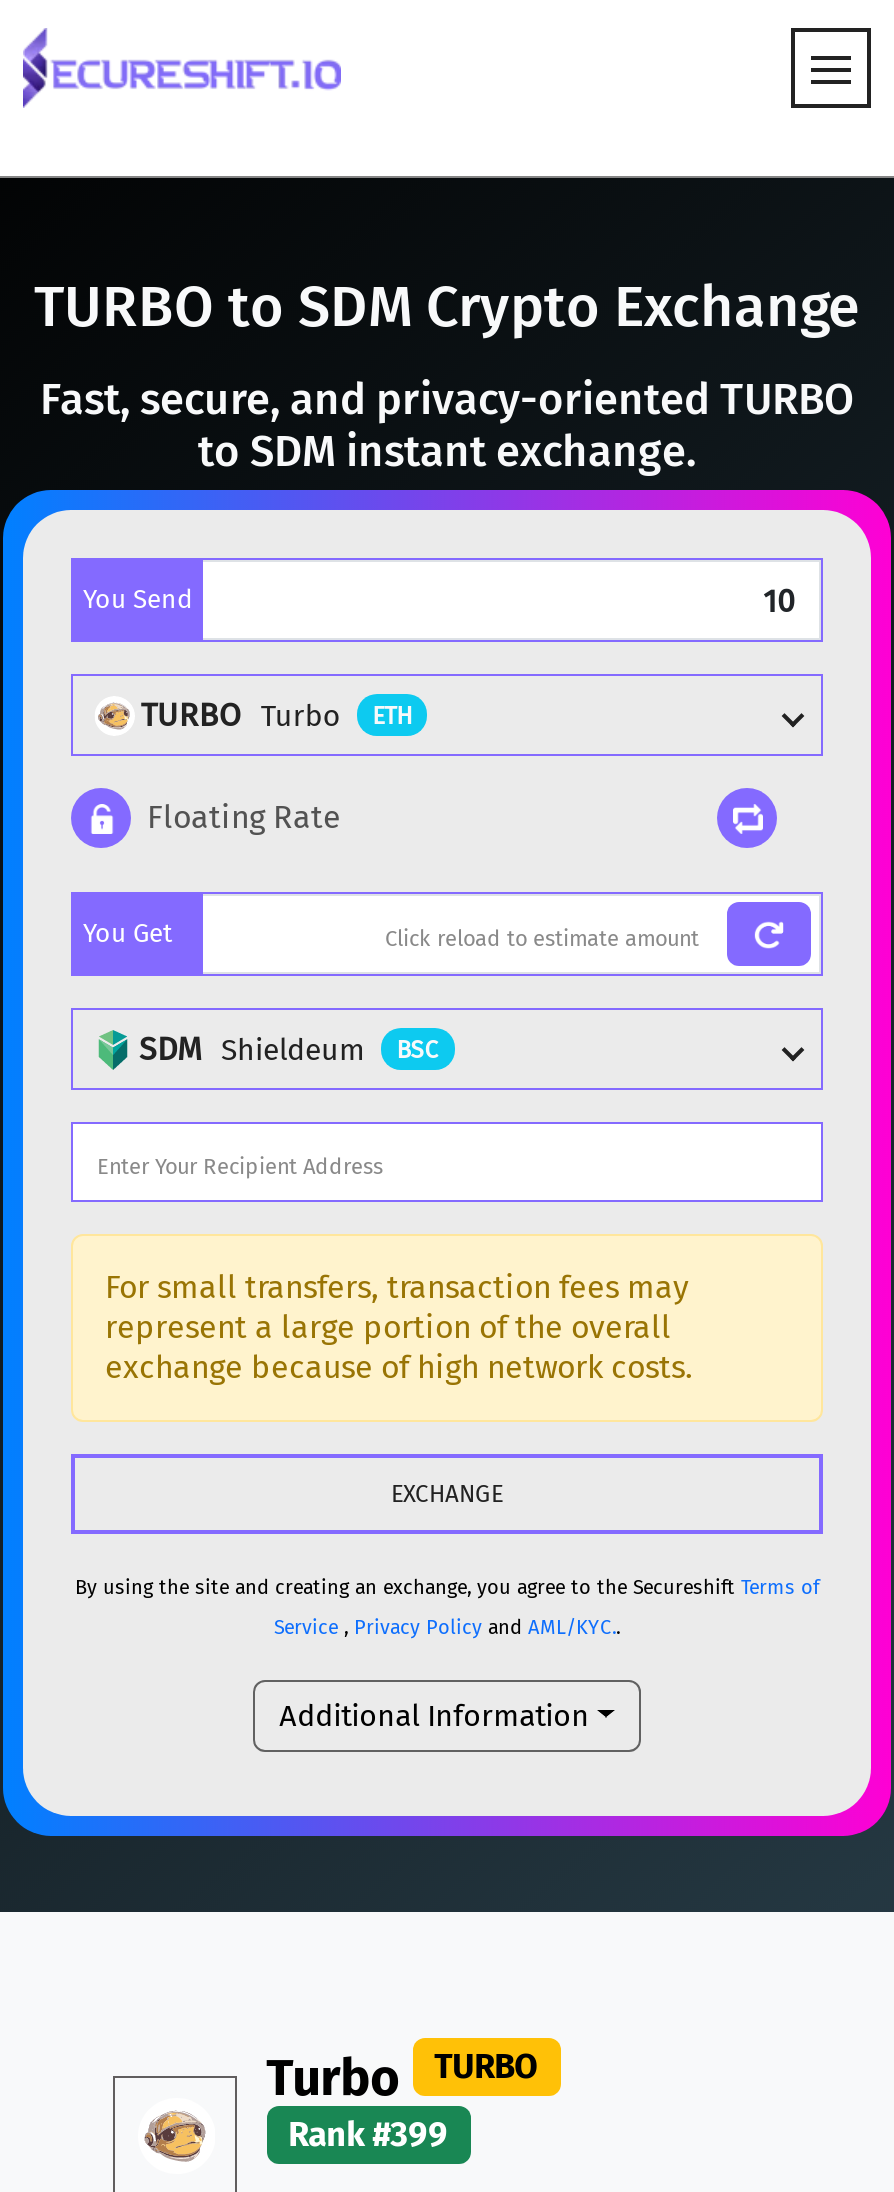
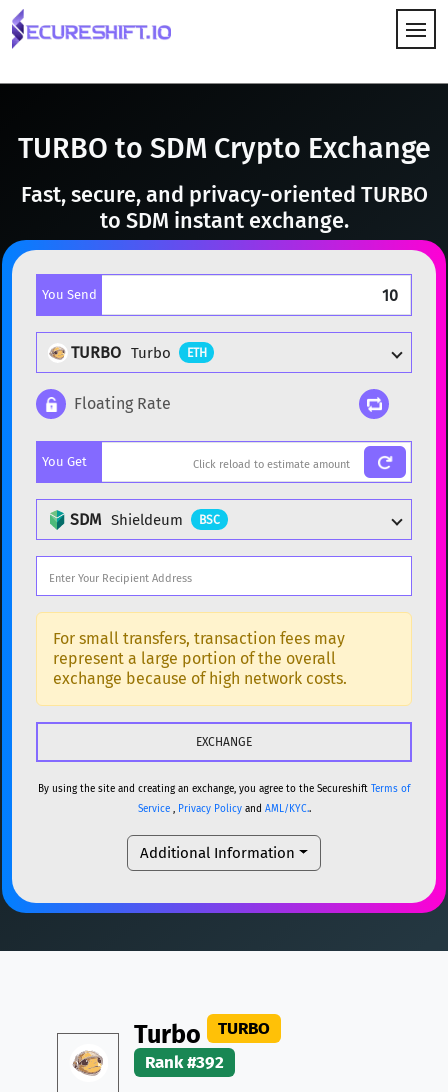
[288,2113,448,2155] Rank #399 -> [145,1052,224,1073] Rank #392

